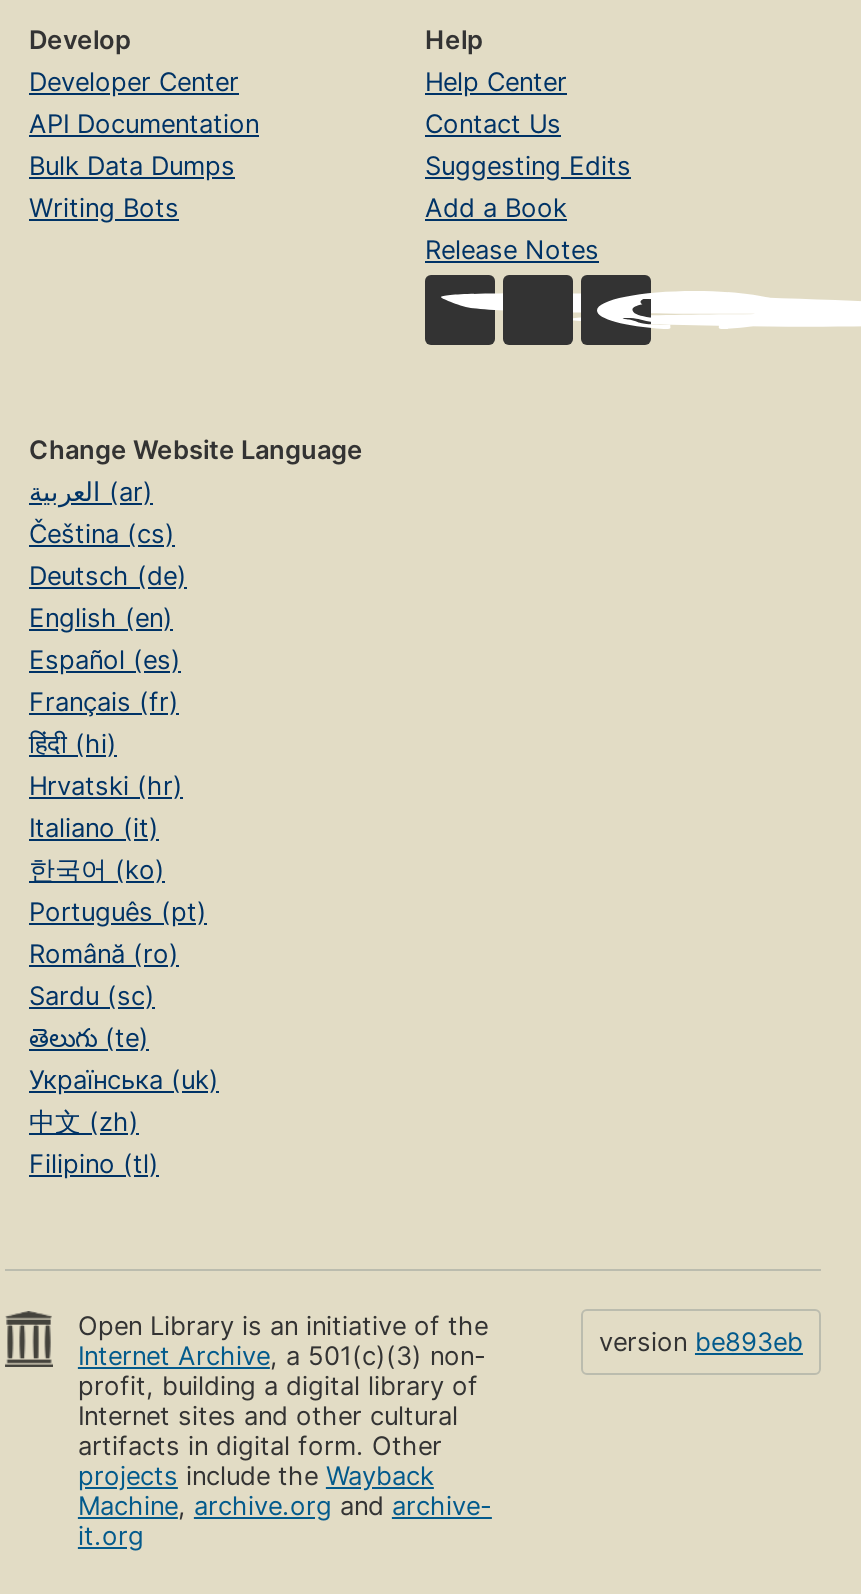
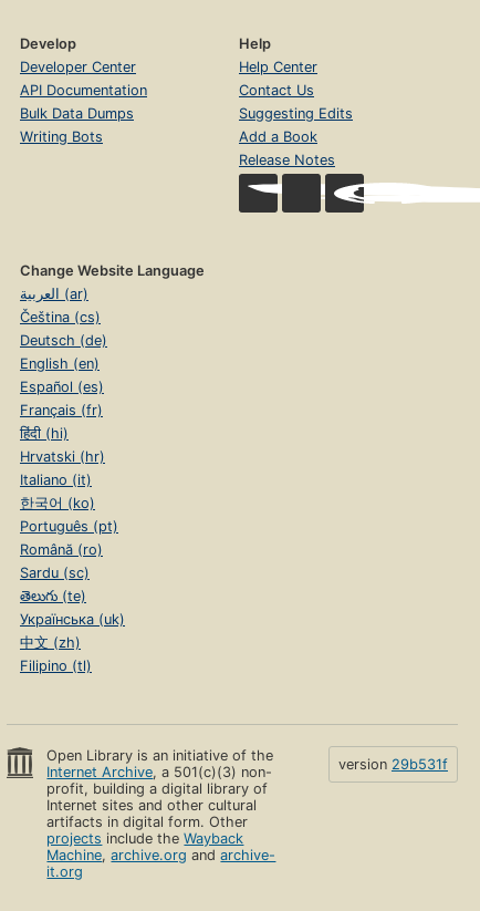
[599,1328,803,1358] version be893eb -> [338,756,448,773] version 29b531f

